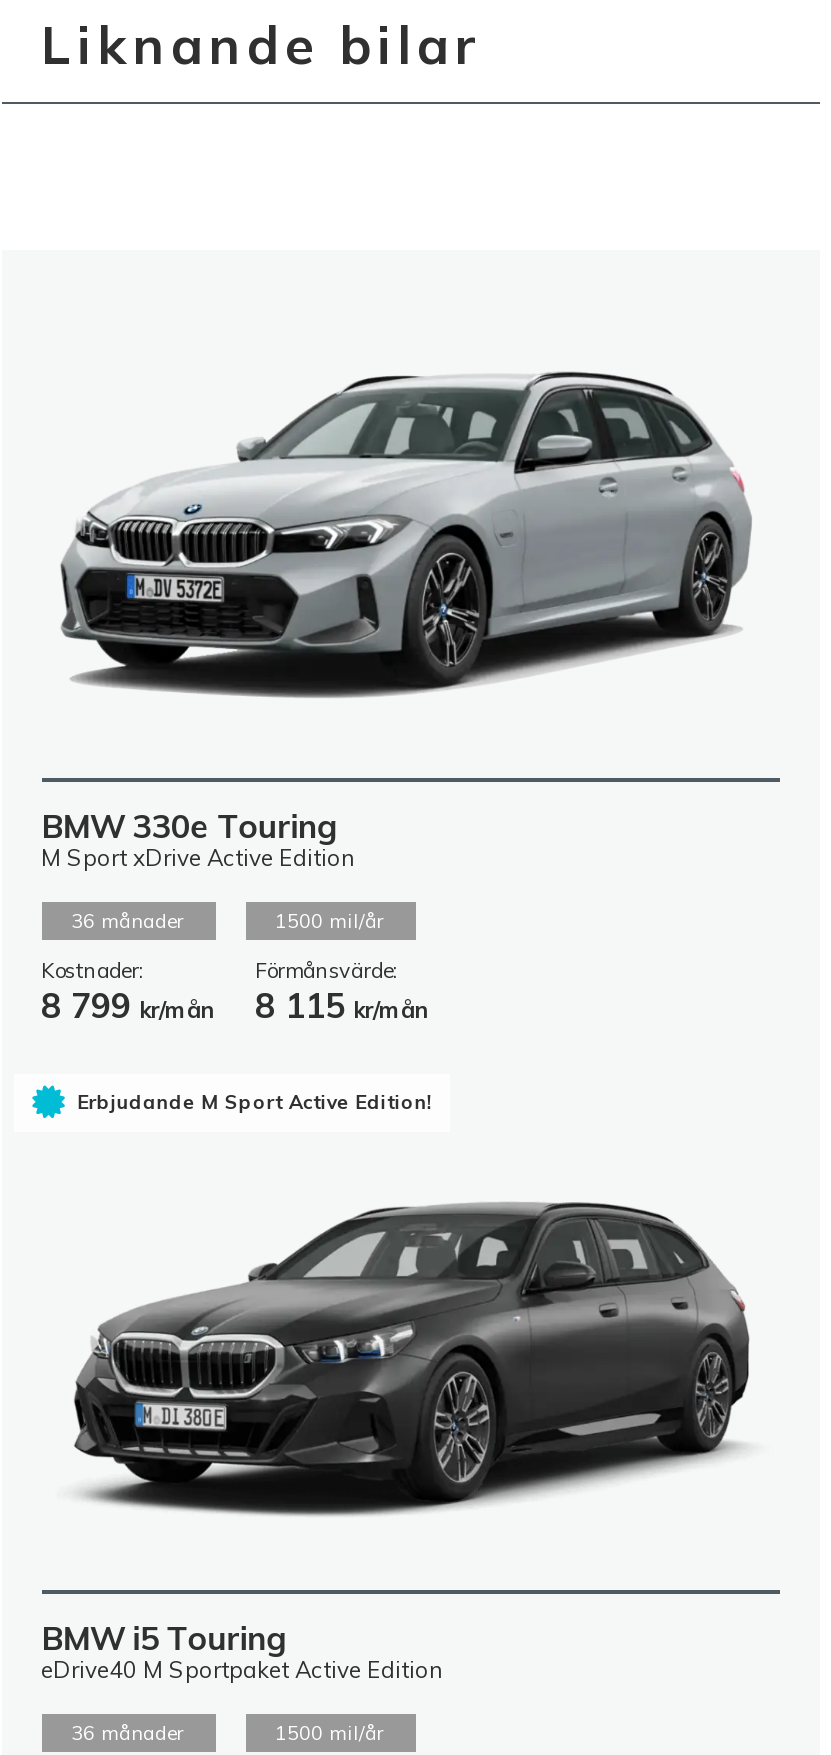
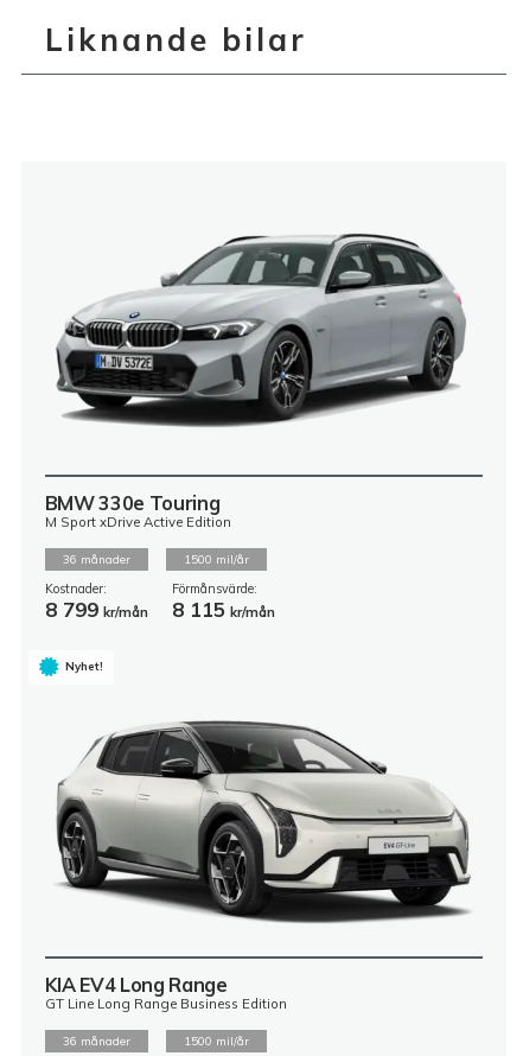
[71,1088,433,1112] Erbjudande M Sport Active Edition! -> [62,659,104,673] Nyhet!
[62,1194,758,1534] [image] -> [56,720,471,924] [image]
[41,1618,443,1684] BMW i5 Touring | eDrive40 M Sportpaket Active Edition -> [44,972,286,1012] KIA EV4 Long Range | GT Line Long Range Business Edition

